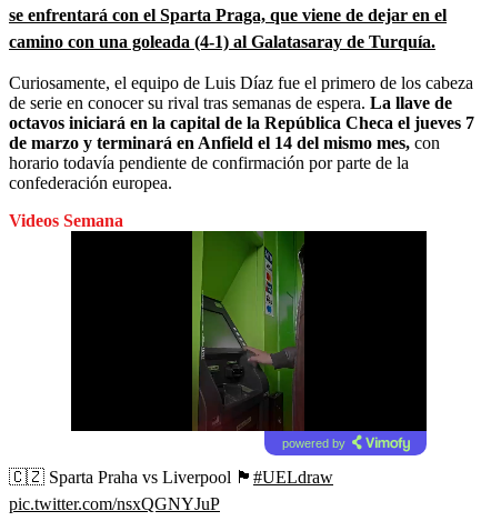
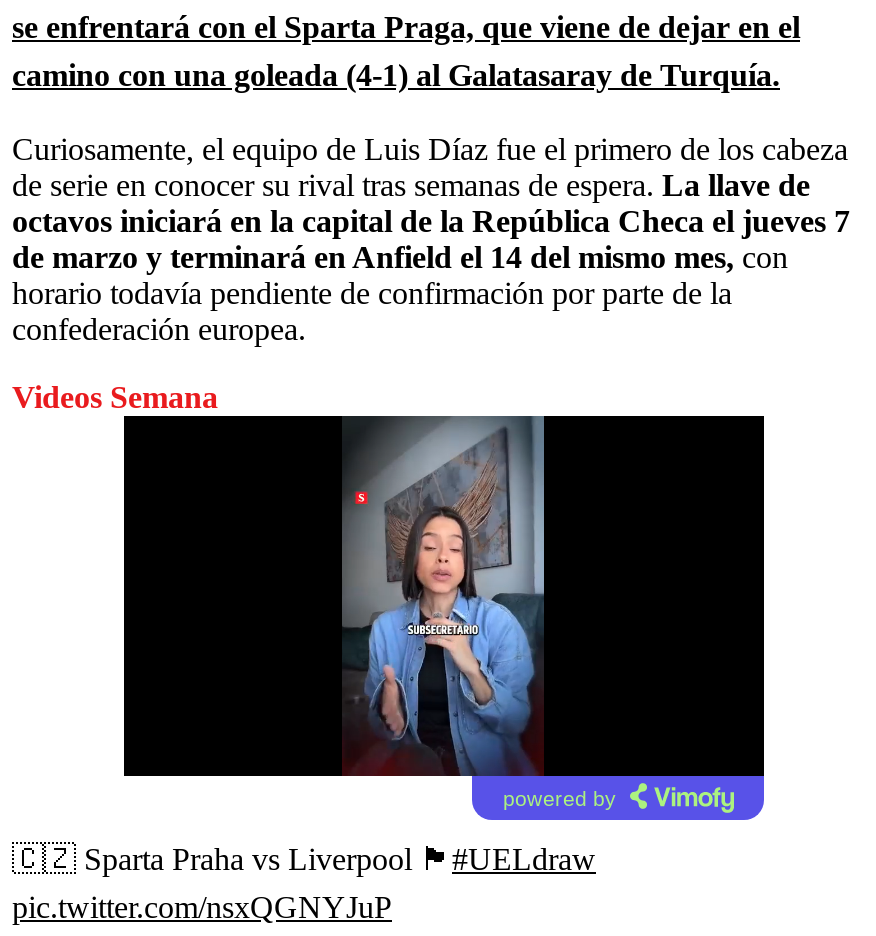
[192,230,304,431] [image] -> [342,414,546,776] [image]

